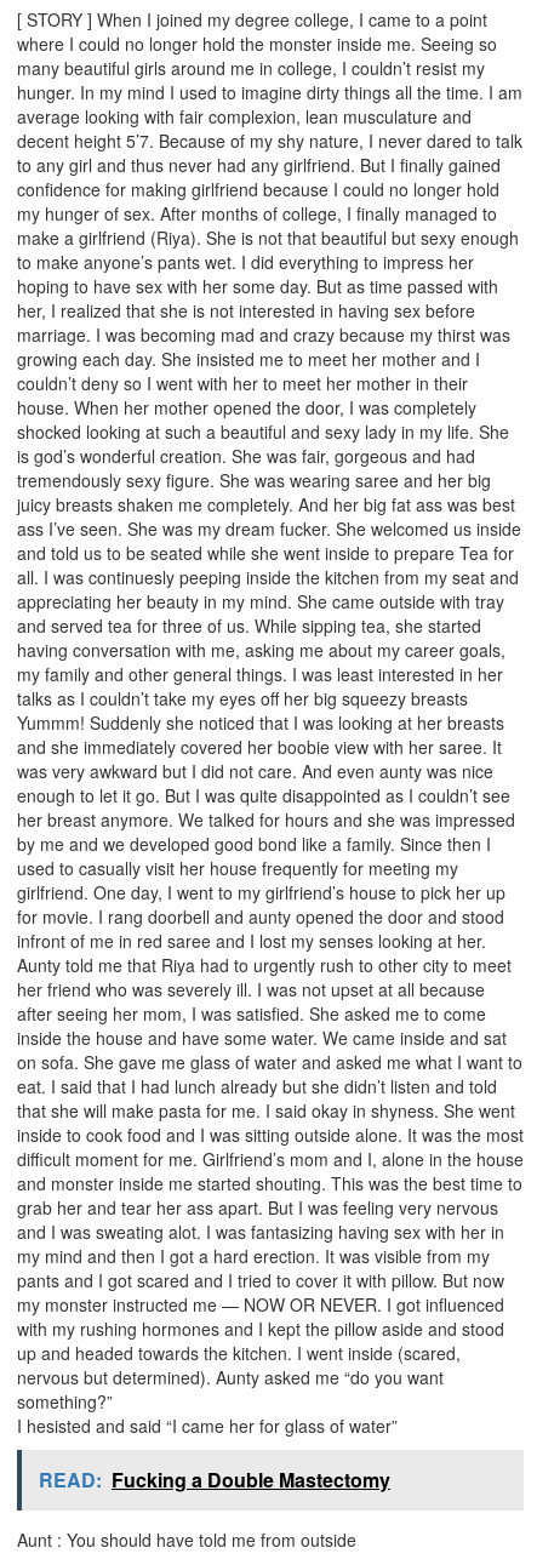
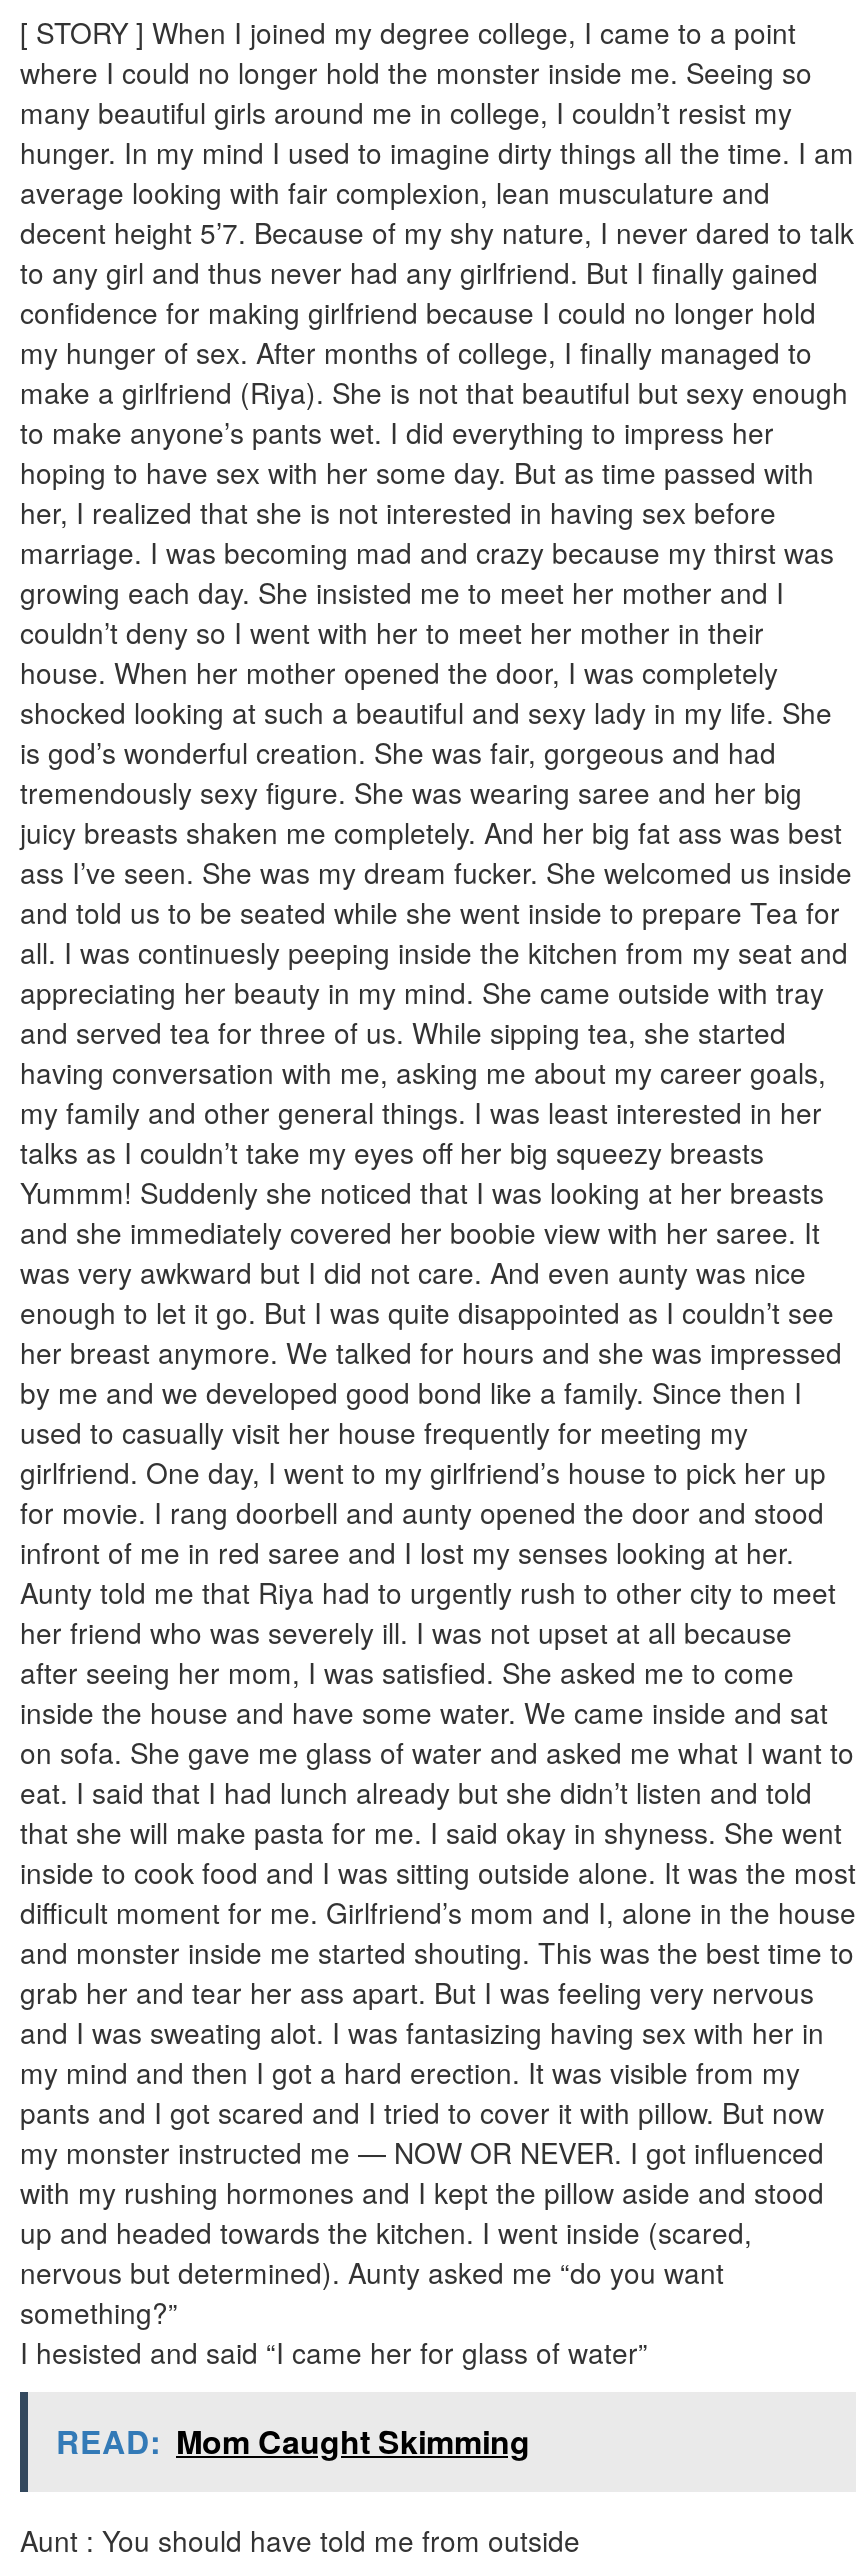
[39,1466,390,1494] READ: Fucking a Double Mastectomy -> [56,2418,530,2464] READ: Mom Caught Skimming

